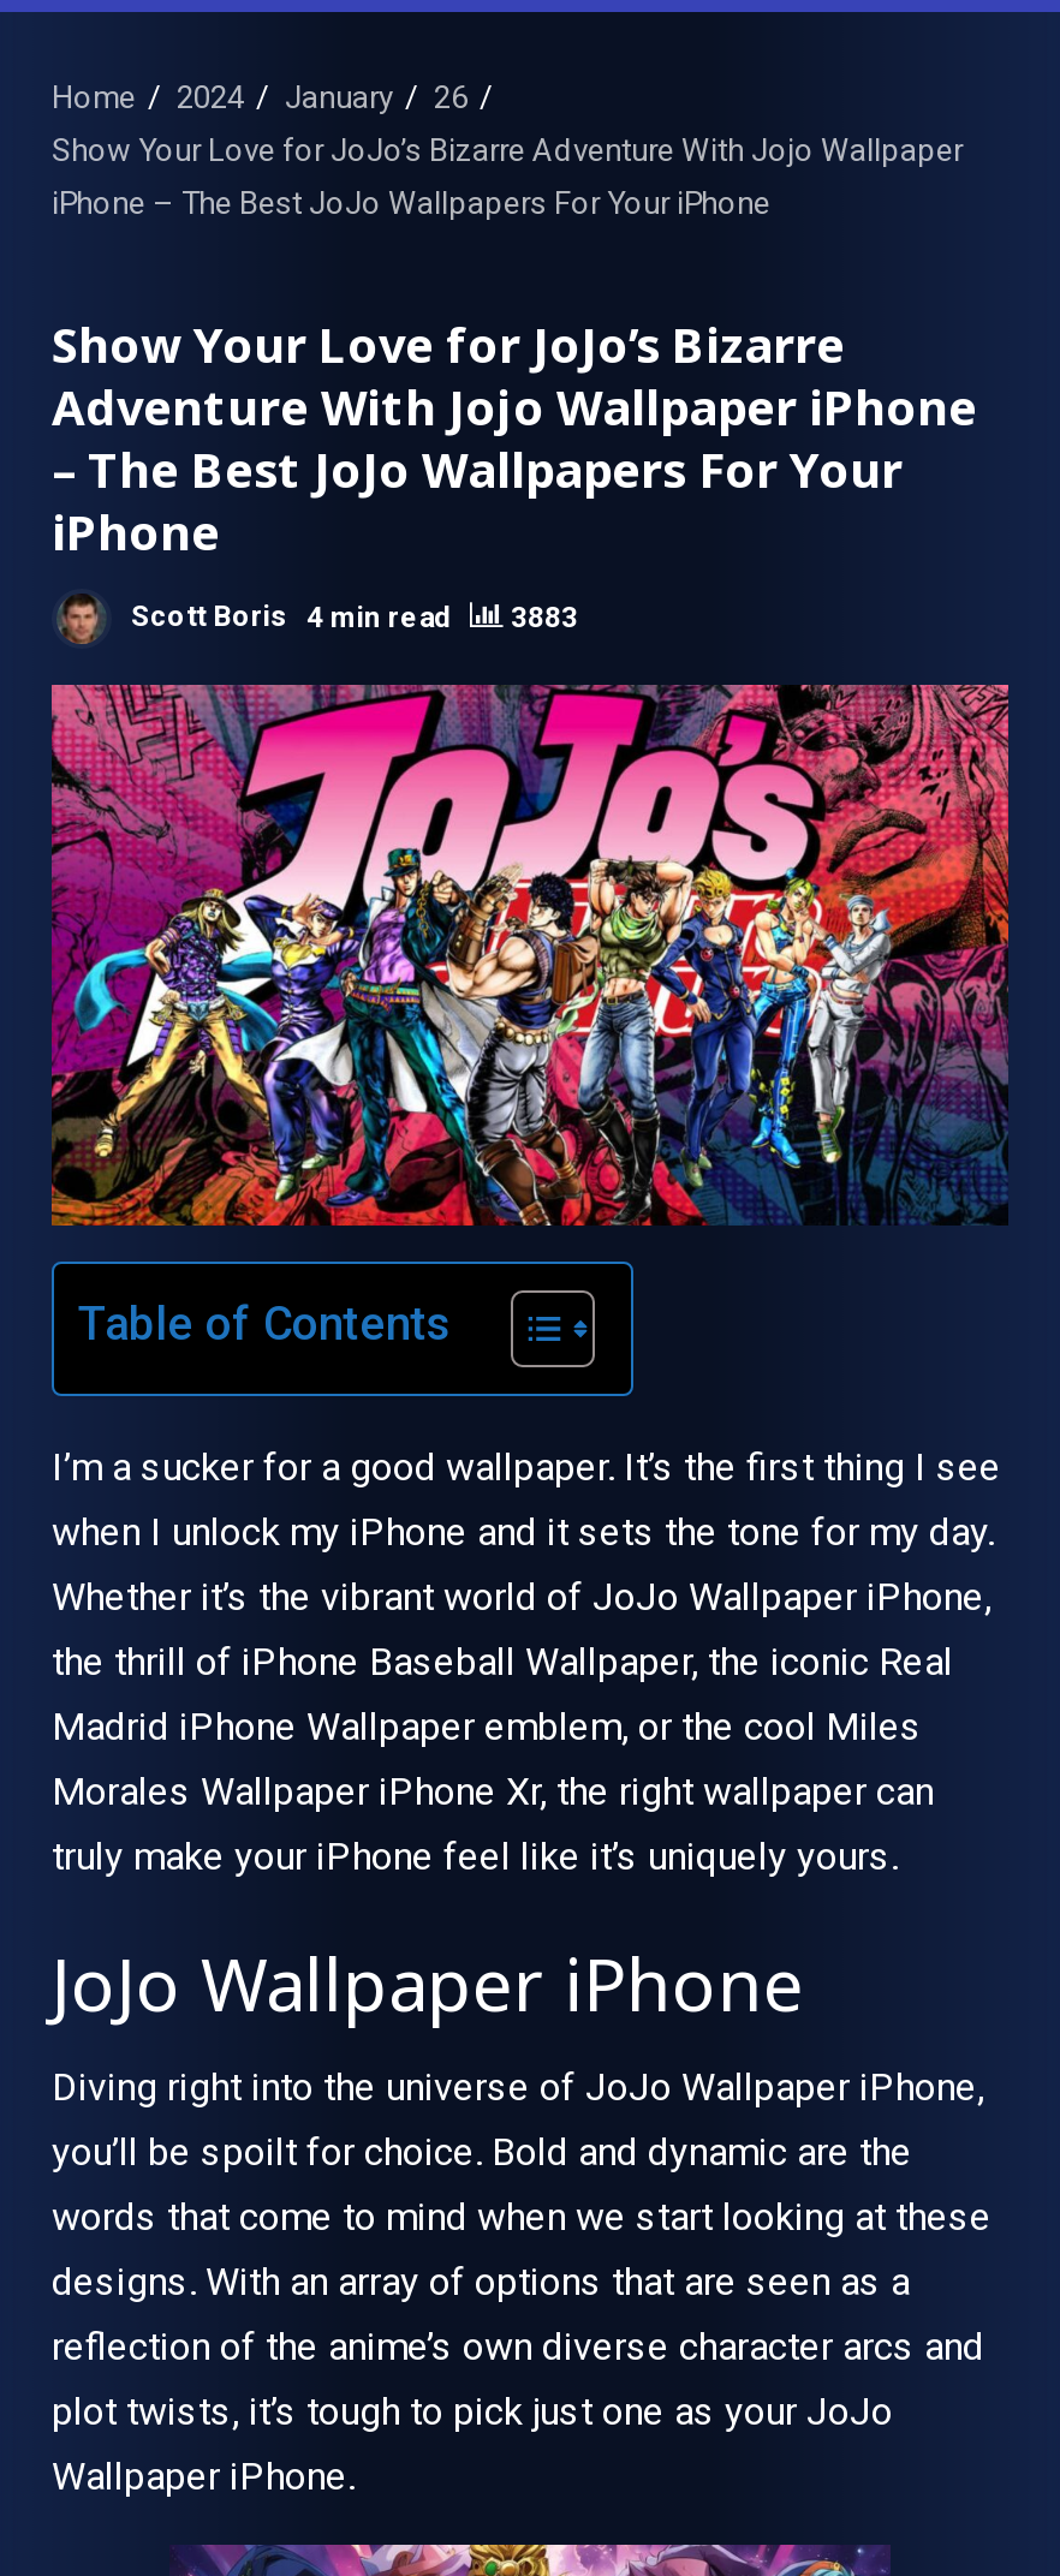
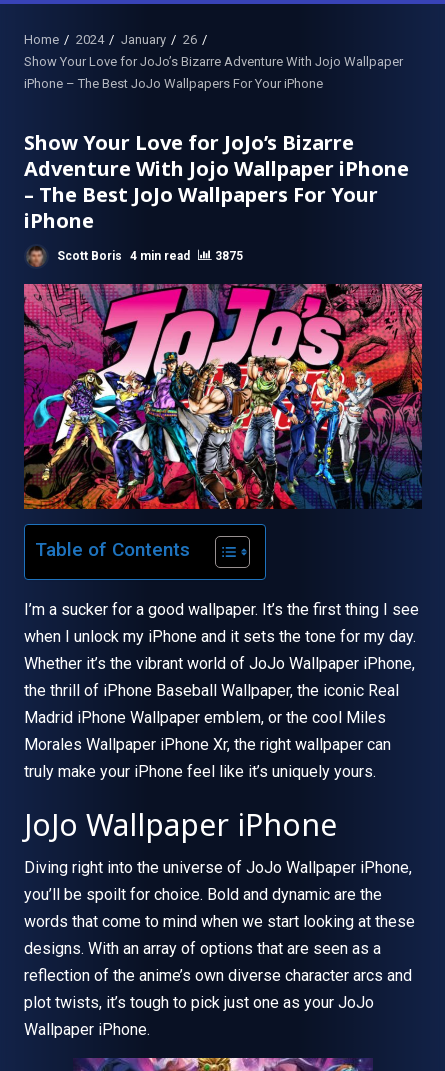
[124,601,578,635] Scott Boris 4 min read 3883 -> [54,249,243,263] Scott Boris 4 min read 3875

